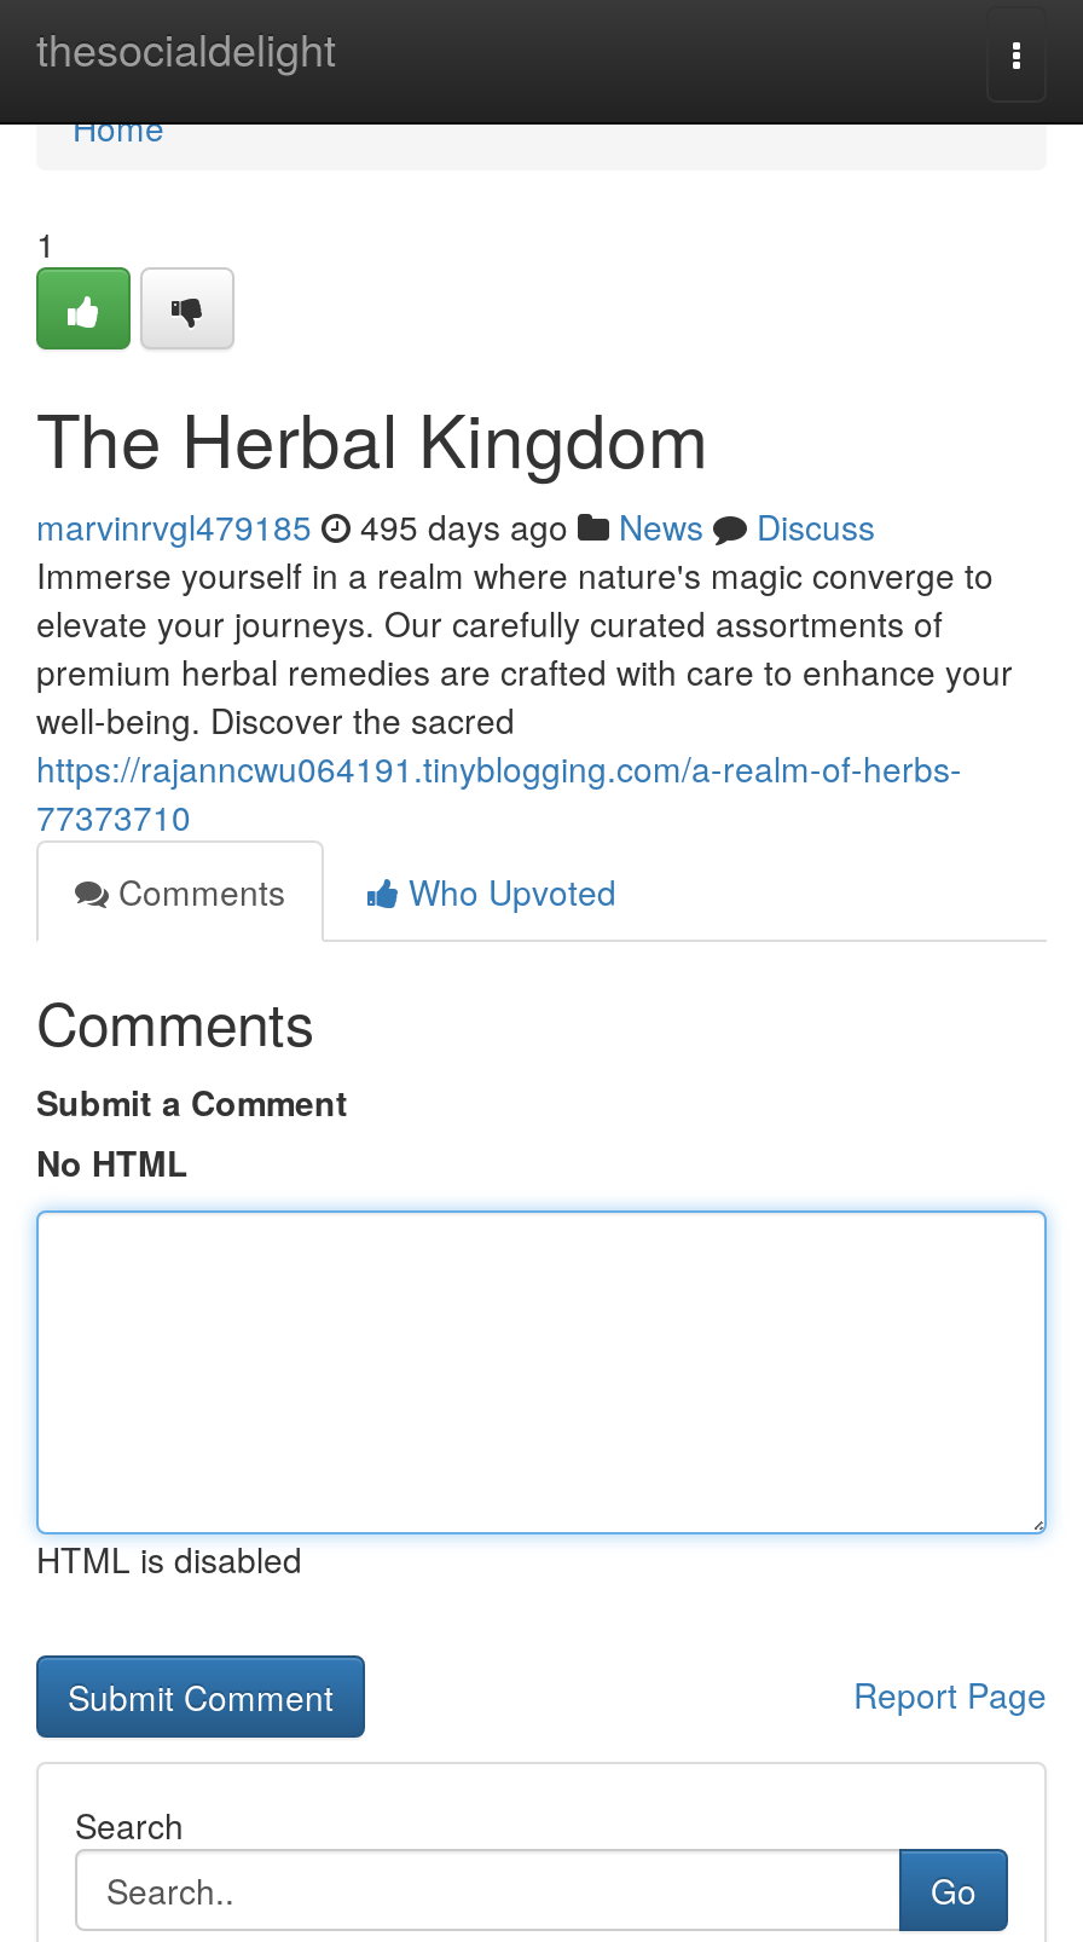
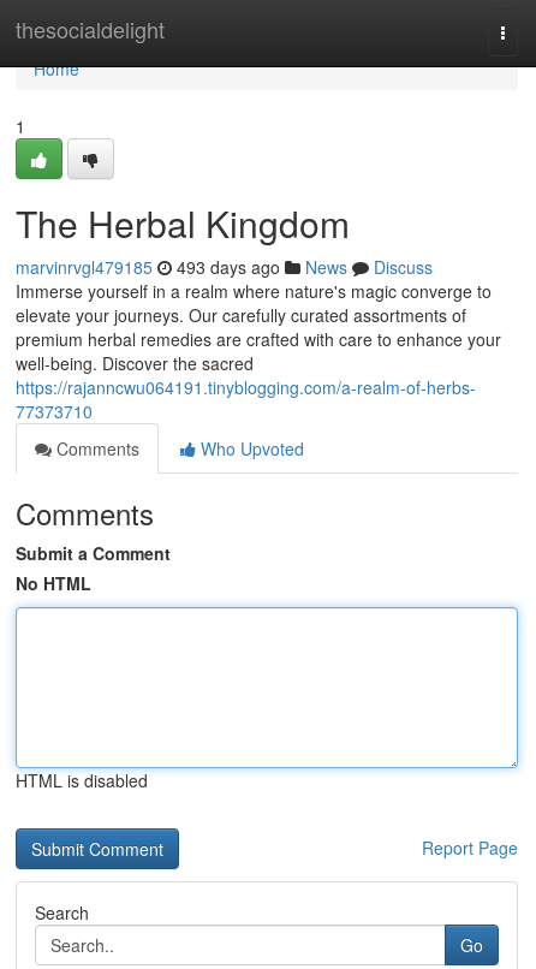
[36,502,875,550] marvinrvgl479185 495 days ago News Discuss -> [16,255,433,279] marvinrvgl479185 493 days ago News Discuss

